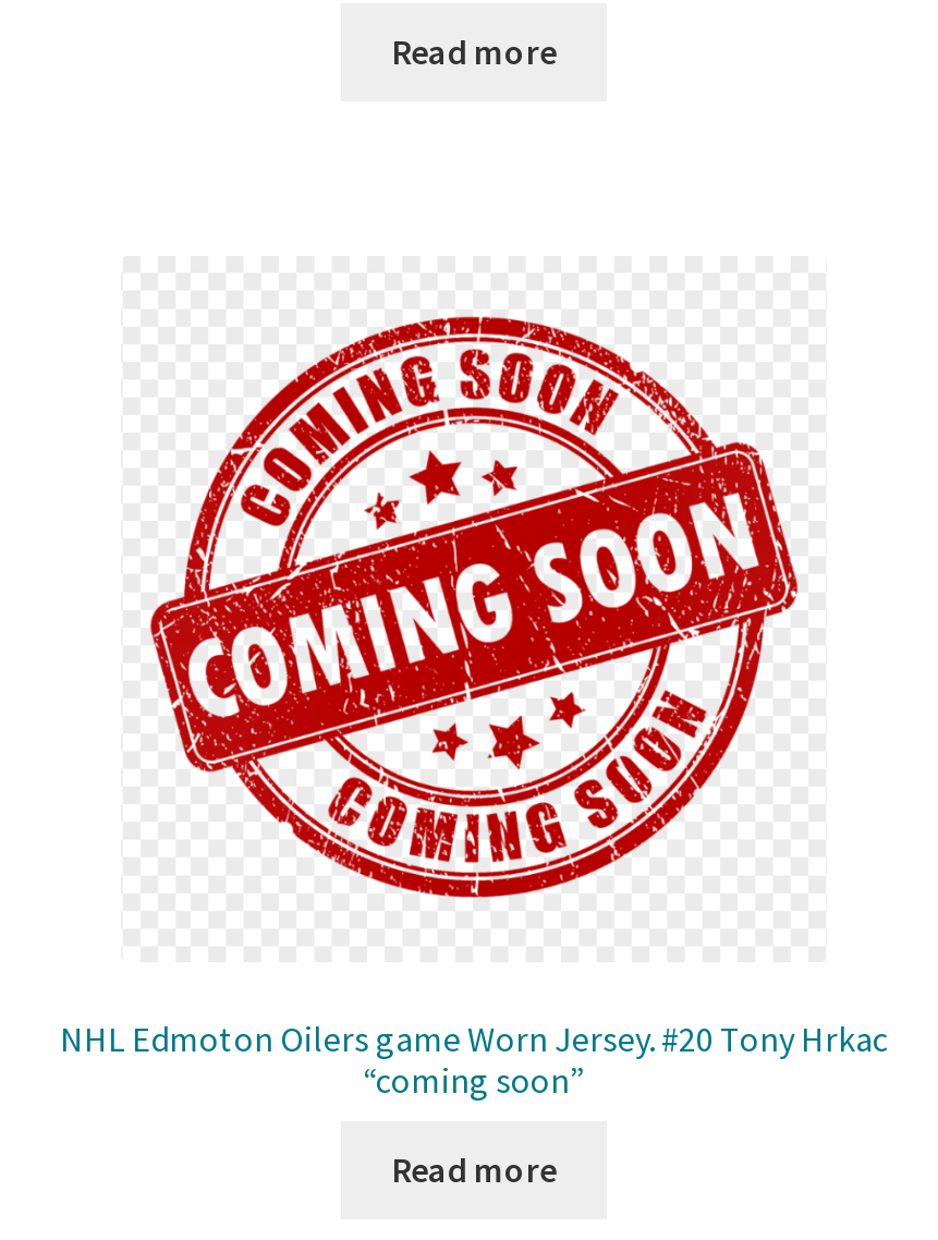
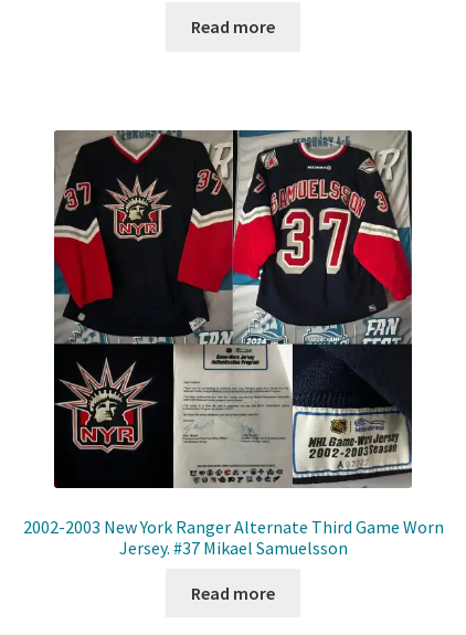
[60,257,888,1103] [image] | NHL Edmoton Oilers game Worn Jersey. #20 Tony Hrkac | “coming soon” -> [23,129,443,559] [image] | 2002-2003 New York Ranger Alternate Third Game Worn | Jersey. #37 Mikael Samuelsson

